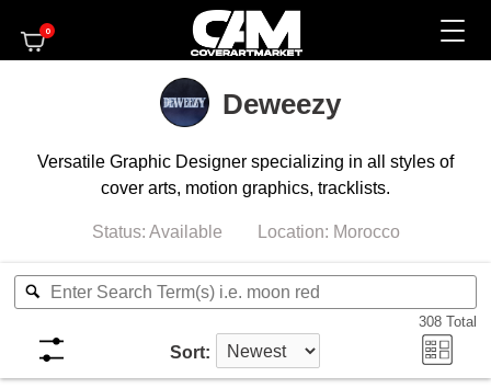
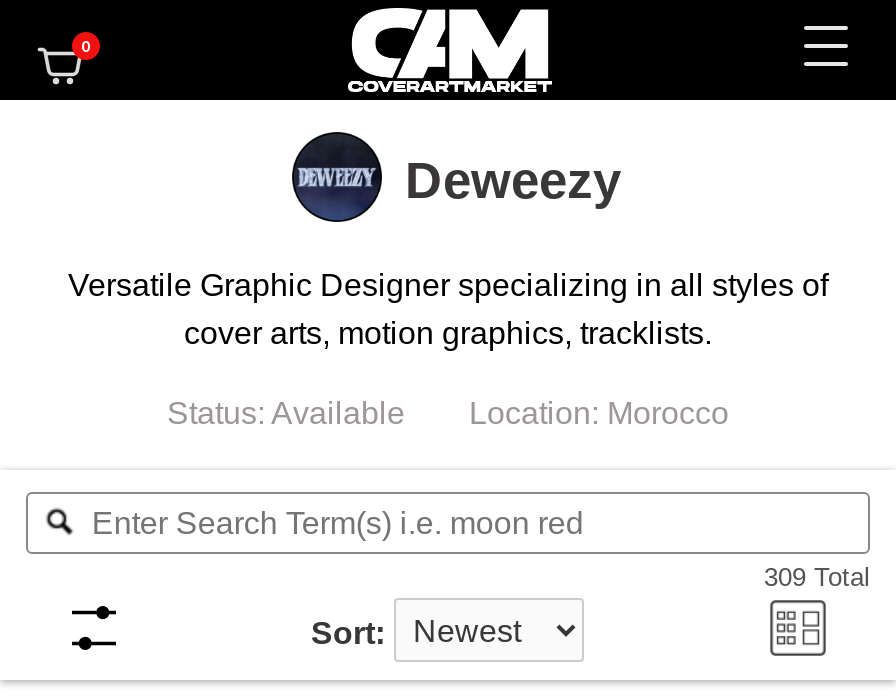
[419,313,477,329] 308 Total -> [764,561,870,591] 309 Total

